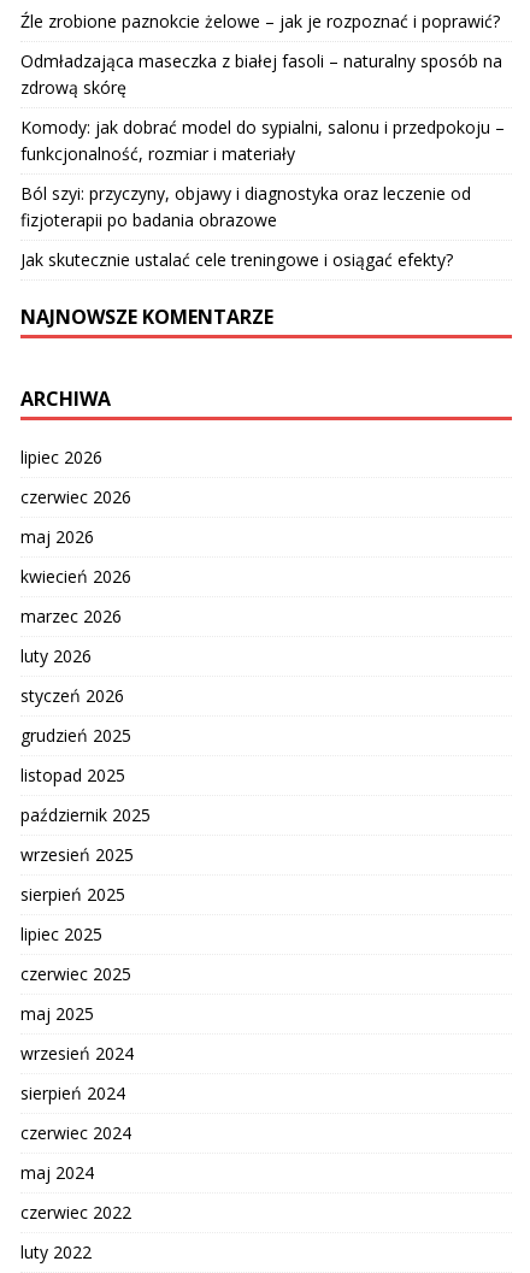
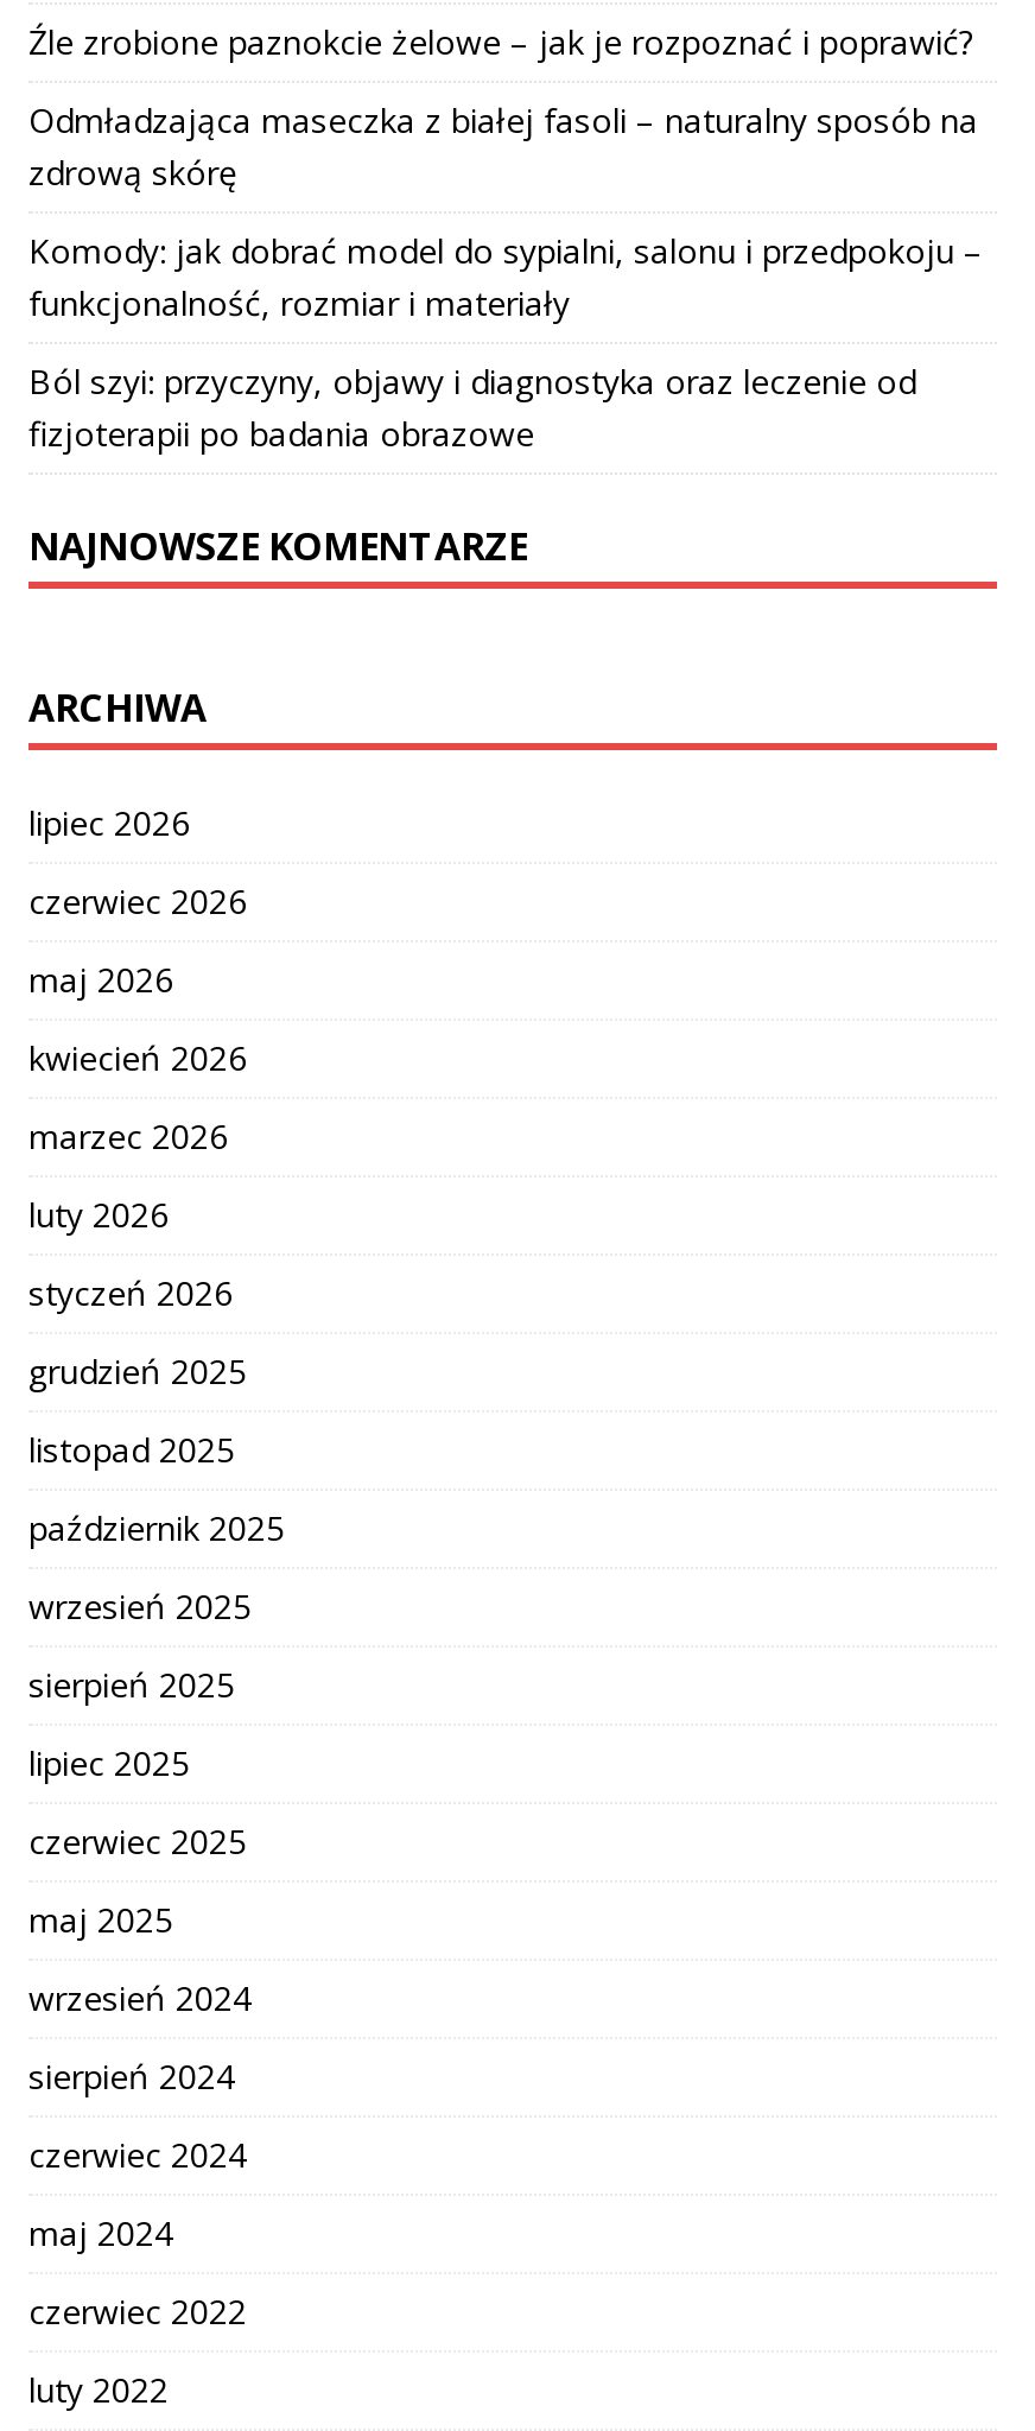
[20,249,453,272] Jak skutecznie ustalać cele treningowe i osiągać efekty? -> none

